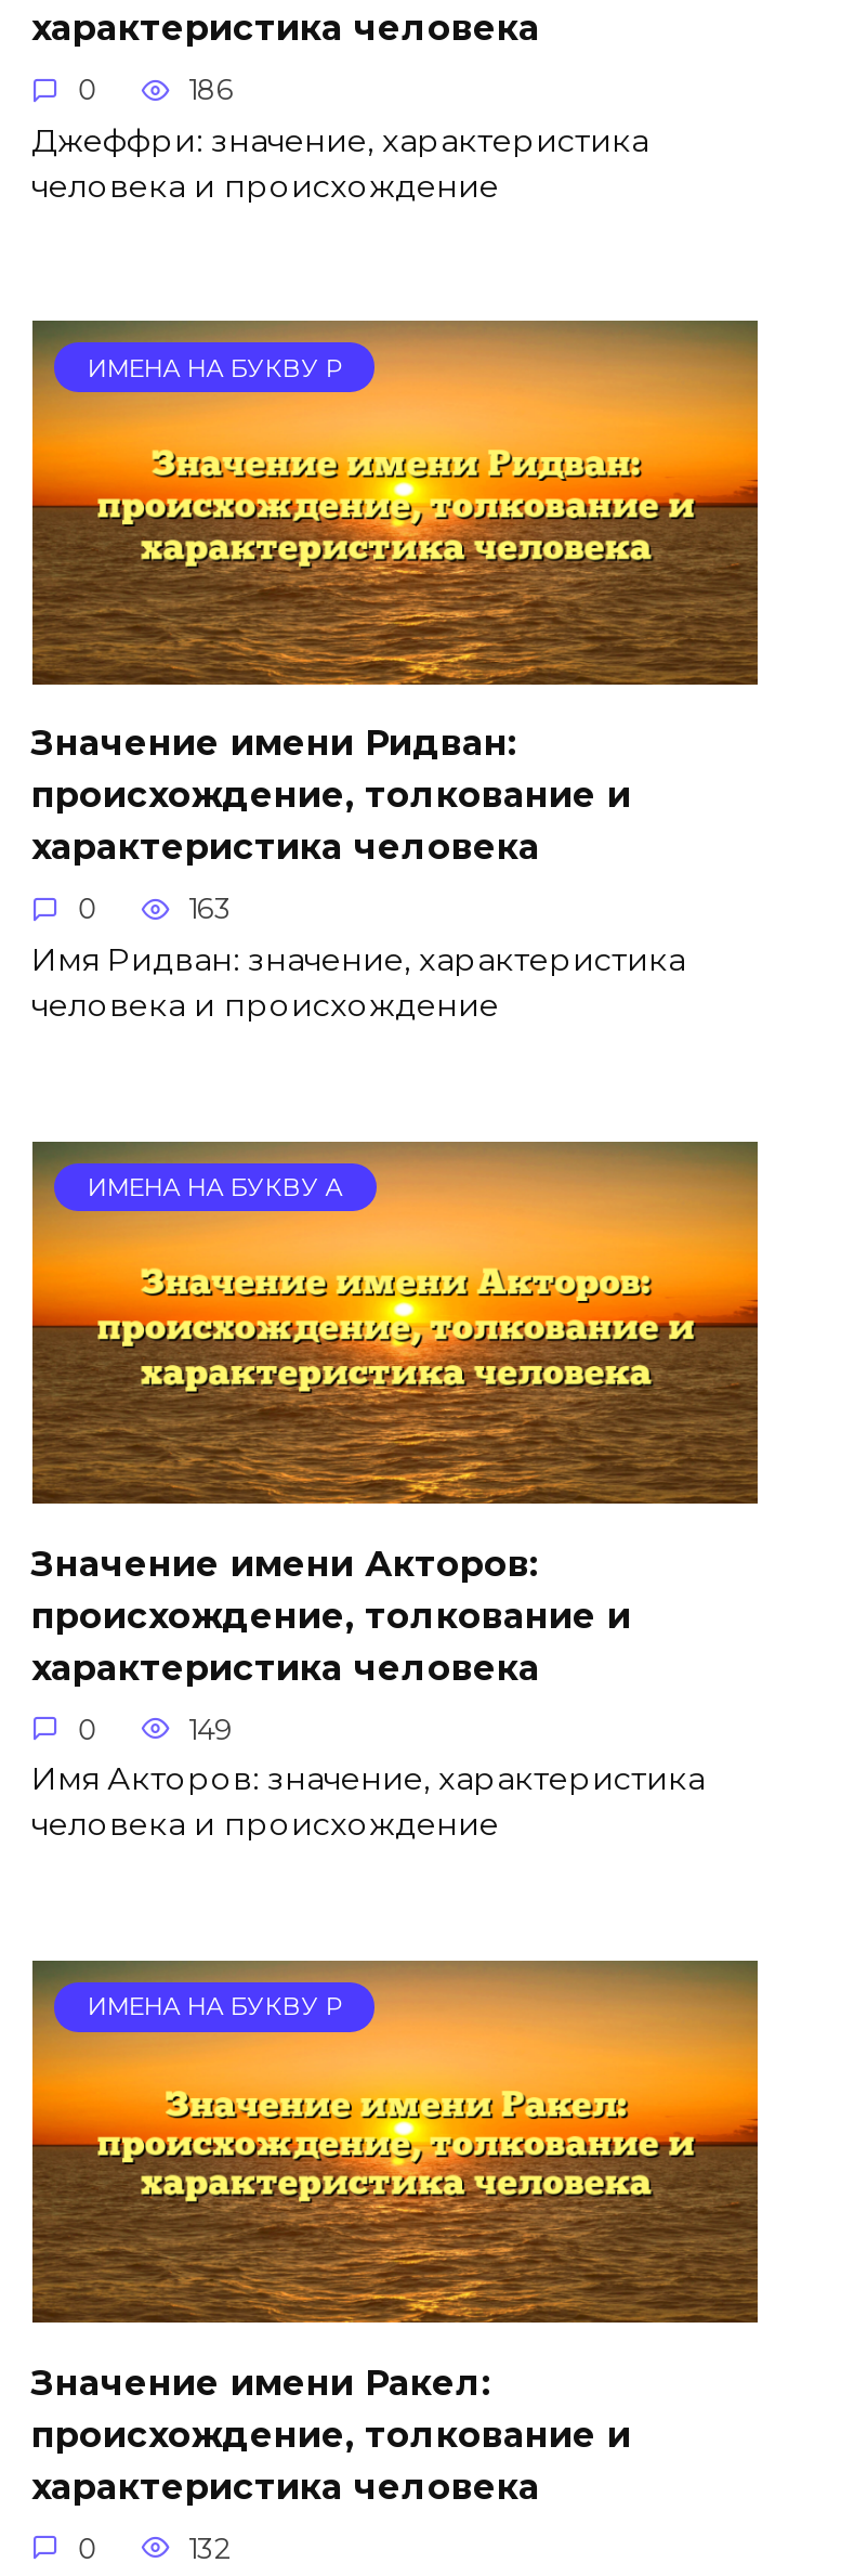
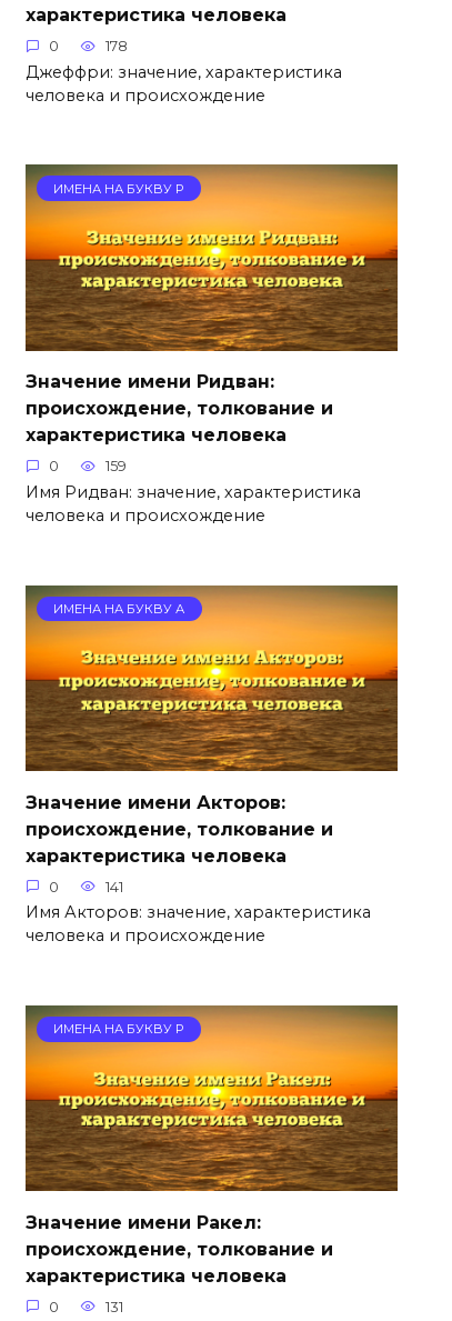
[188,74,234,106] 186 -> [106,38,128,55] 178
[188,893,232,926] 163 -> [106,458,127,475] 159
[188,1713,232,1745] 149 -> [106,878,123,895] 141
[188,2532,229,2565] 132 -> [106,1299,123,1315] 131

